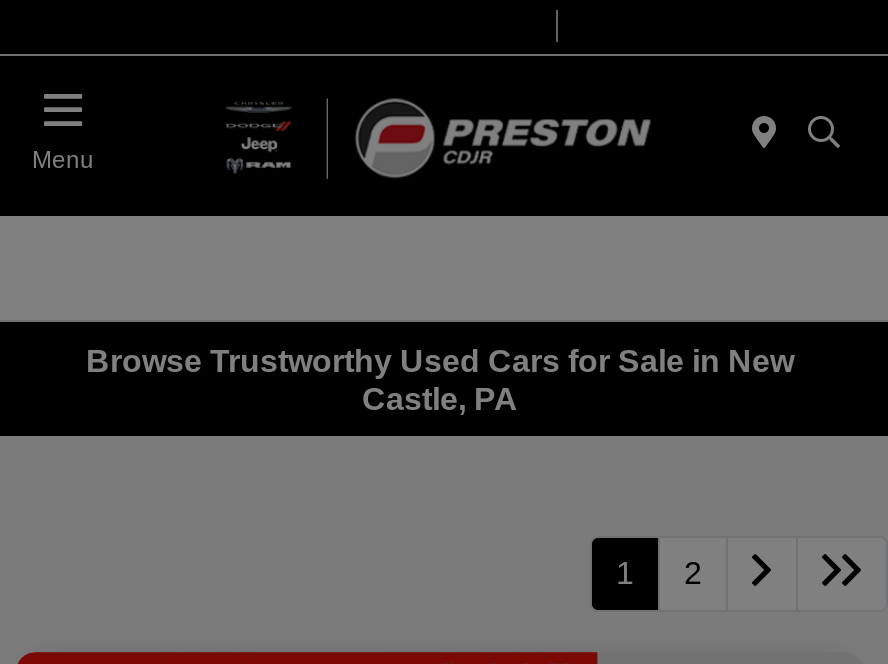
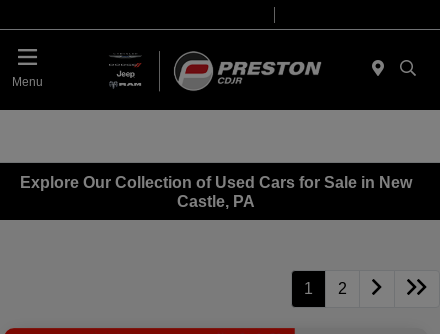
[86,343,794,377] Browse Trustworthy Used Cars for Sale in New -> [20,174,412,191] Explore Our Collection of Used Cars for Sale in New

